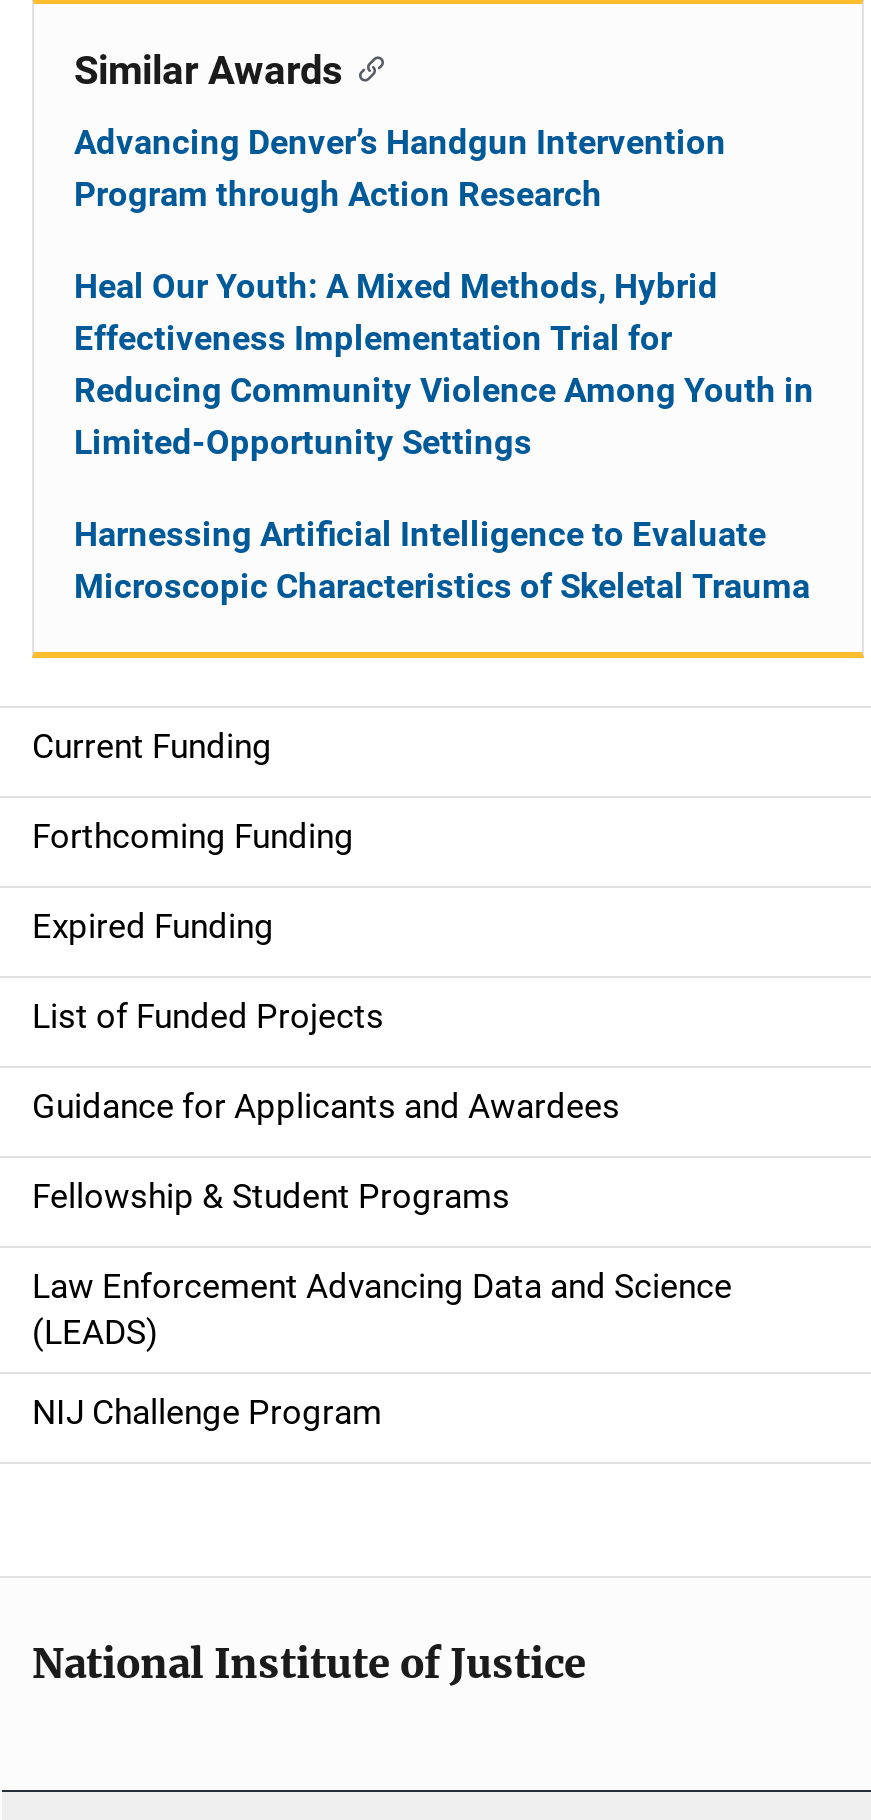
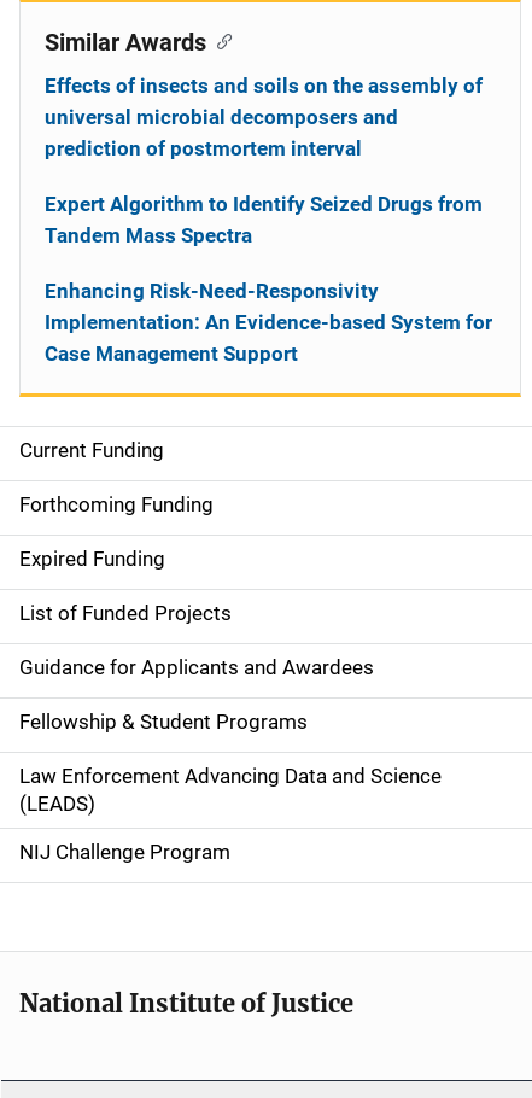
[74,122,726,214] Advancing Denver’s Handgun Intervention | Program through Action Research -> [45,74,483,160] Effects of insects and soils on the assembly of | universal microbial decomposers and | prediction of postmortem interval
[74,266,814,462] Heal Our Youth: A Mixed Methods, Hybrid | Effectiveness Implementation Trial for | Reducing Community Violence Among Youth in | Limited-Opportunity Settings -> [45,192,483,247] Expert Algorithm to Identify Seized Drugs from | Tandem Mass Spectra
[74,514,810,606] Harnessing Artificial Intelligence to Evaluate | Microscopic Characteristics of Skeletal Trauma -> [45,279,492,366] Enhancing Risk-Need-Responsivity | Implementation: An Evidence-based System for | Case Management Support

